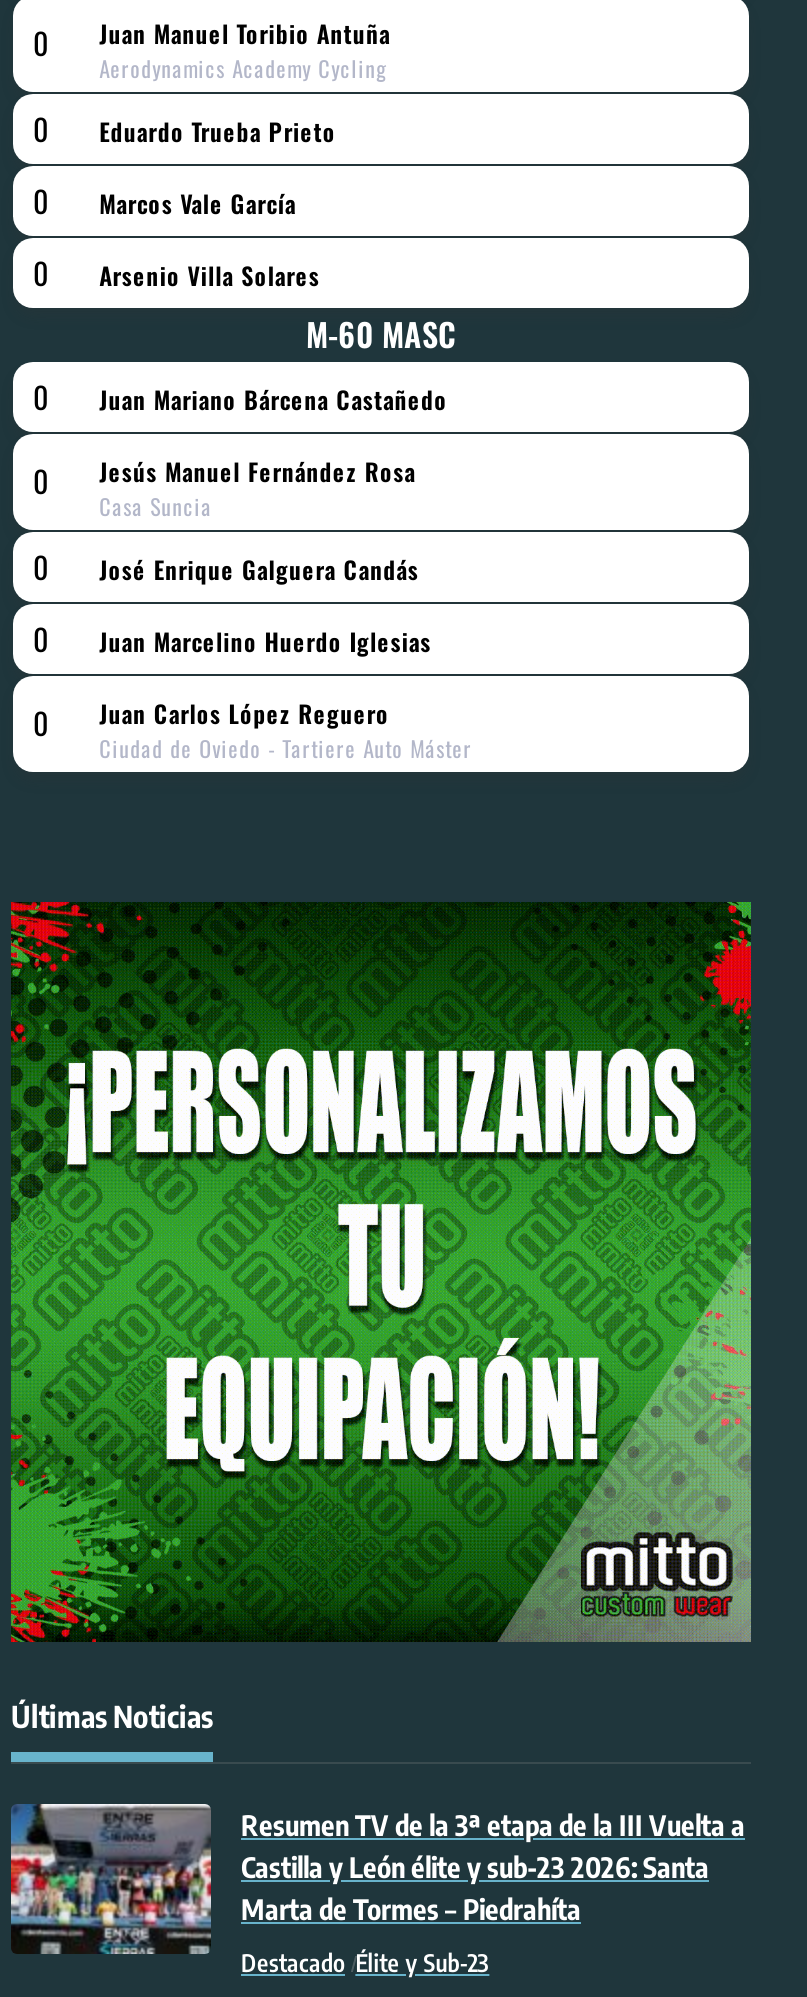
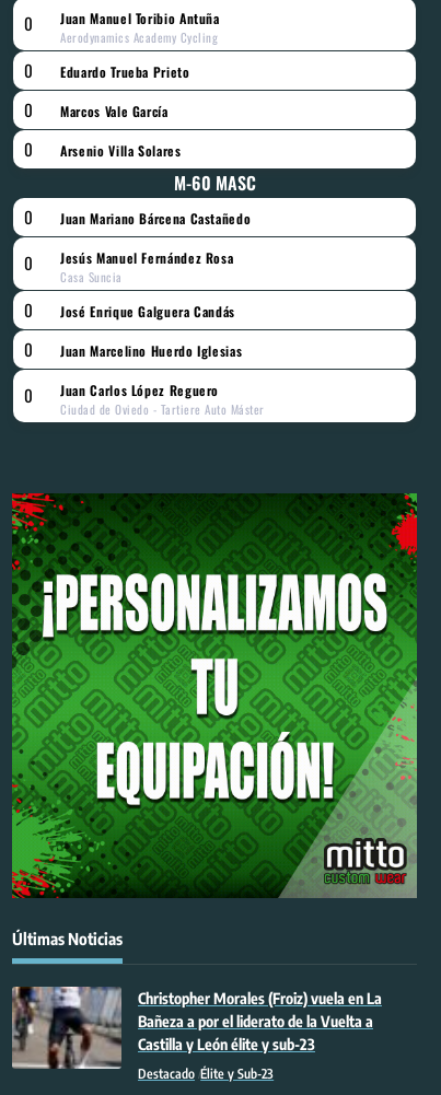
[9,1802,745,1956] [image] | Resumen TV de la 3ª etapa de la III Vuelta a | Castilla y León élite y sub-23 2026: Santa | Marta de Tormes – Piedrahíta -> [11,986,382,1070] [image] | Christopher Morales (Froiz) vuela en La | Bañeza a por el liderato de la Vuelta a | Castilla y León élite y sub-23

